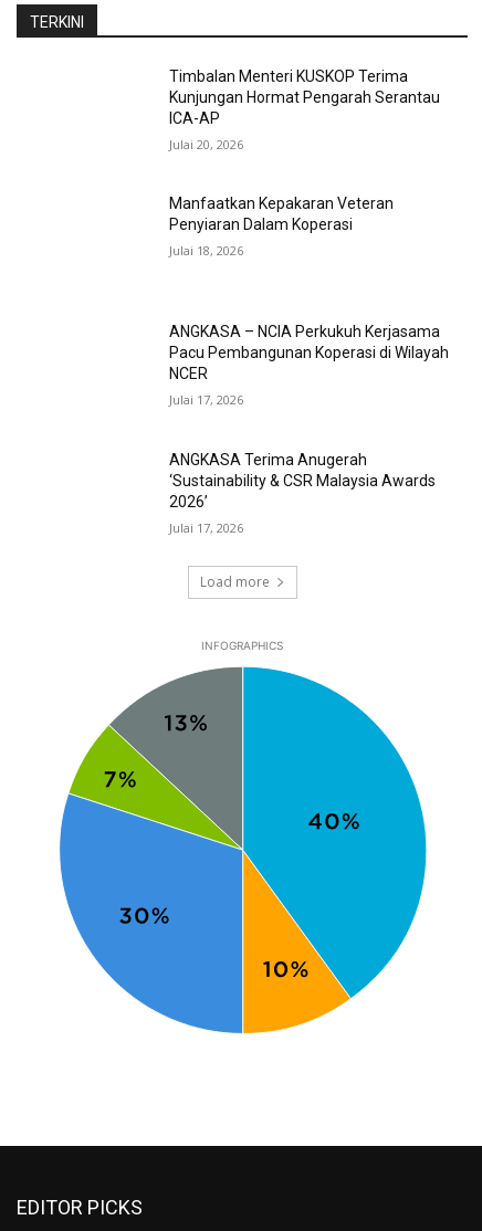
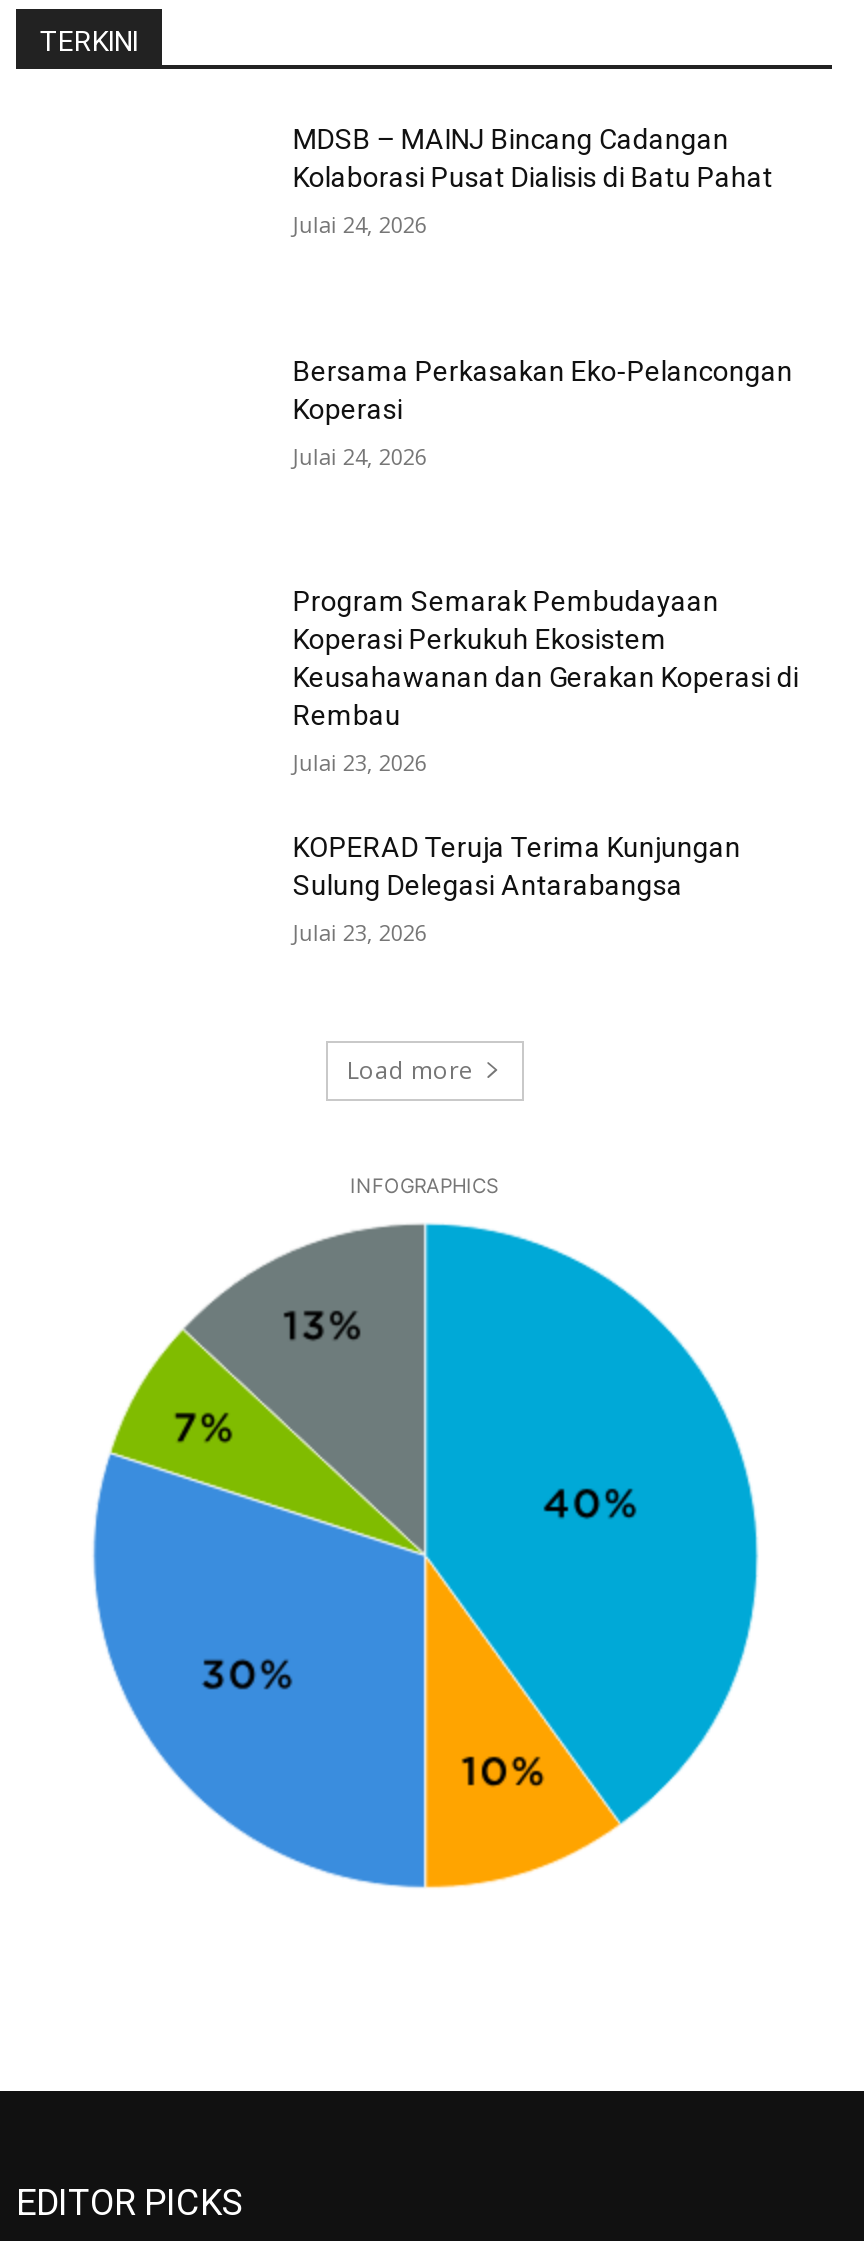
[170,67,440,127] Timbalan Menteri KUSKOP Terima | Kunjungan Hormat Pengarah Serantau | ICA-AP -> [293,123,773,193] MDSB – MAINJ Bincang Cadangan | Kolaborasi Pusat Dialisis di Batu Pahat
[170,135,244,152] Julai 20, 2026 -> [293,209,427,239] Julai 24, 2026
[170,195,394,233] Manfaatkan Kepakaran Veteran | Penyiaran Dalam Koperasi -> [293,354,793,424] Bersama Perkasakan Eko-Pelancongan | Koperasi
[170,242,244,259] Julai 18, 2026 -> [293,440,427,470] Julai 24, 2026
[170,323,449,382] ANGKASA – NCIA Perkukuh Kerjasama | Pacu Pembangunan Koperasi di Wilayah | NCER -> [293,586,799,732] Program Semarak Pembudayaan | Koperasi Perkukuh Ekosistem | Keusahawanan dan Gerakan Koperasi di | Rembau
[170,391,244,408] Julai 17, 2026 -> [293,748,427,778] Julai 23, 2026
[170,450,436,510] ANGKASA Terima Anugerah | ‘Sustainability & CSR Malaysia Awards | 2026’ -> [293,832,741,902] KOPERAD Teruja Terima Kunjungan | Sulung Delegasi Antarabangsa
[170,519,244,535] Julai 17, 2026 -> [293,918,427,948] Julai 23, 2026

